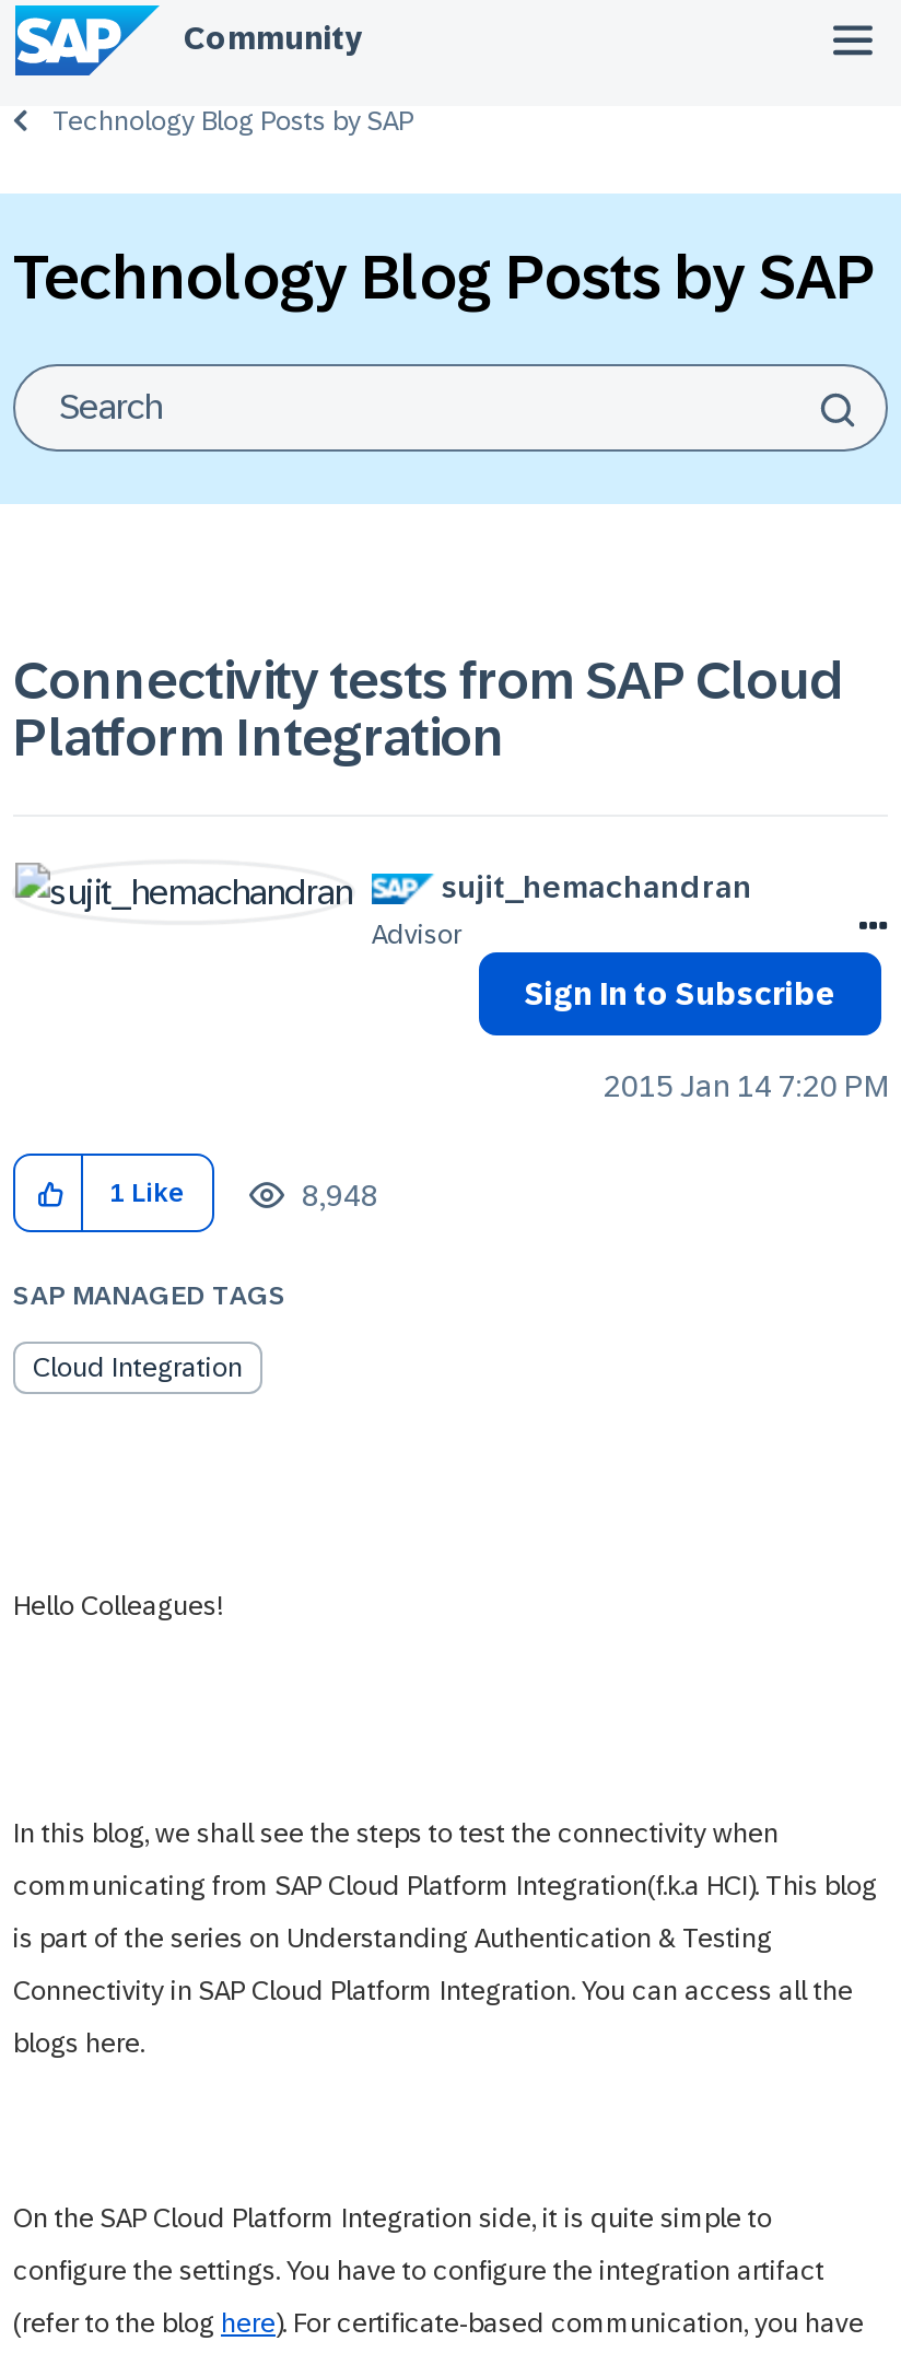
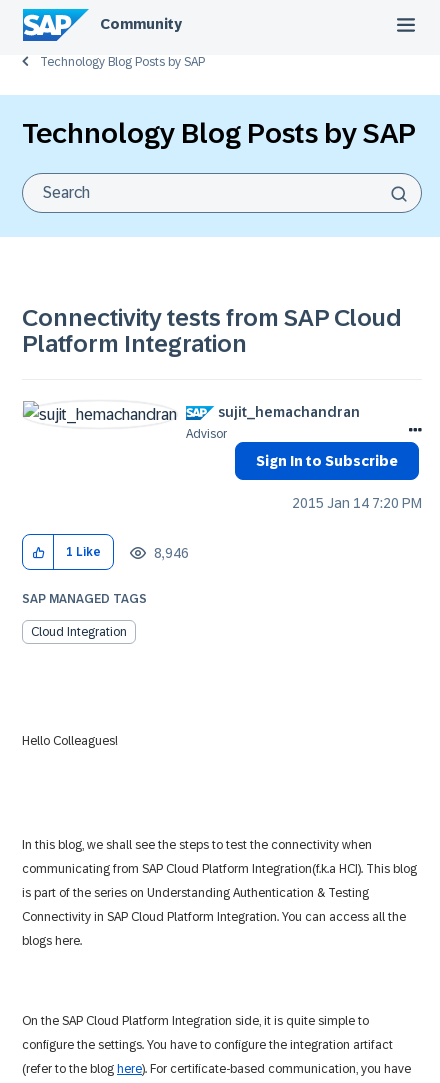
[302,1177,378,1212] 8,948 -> [154,545,189,561] 8,946

